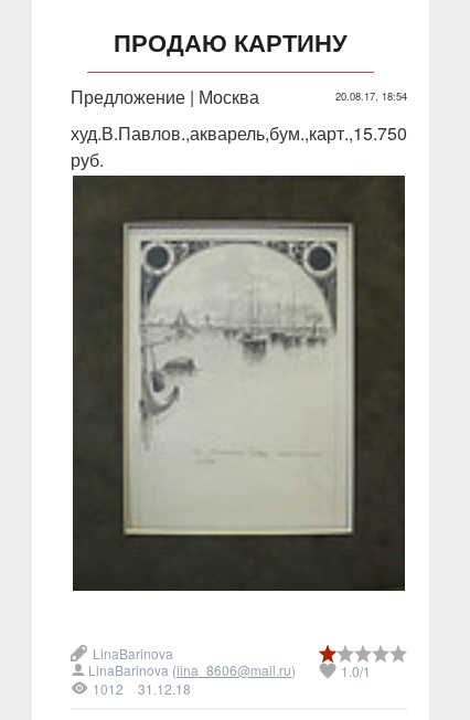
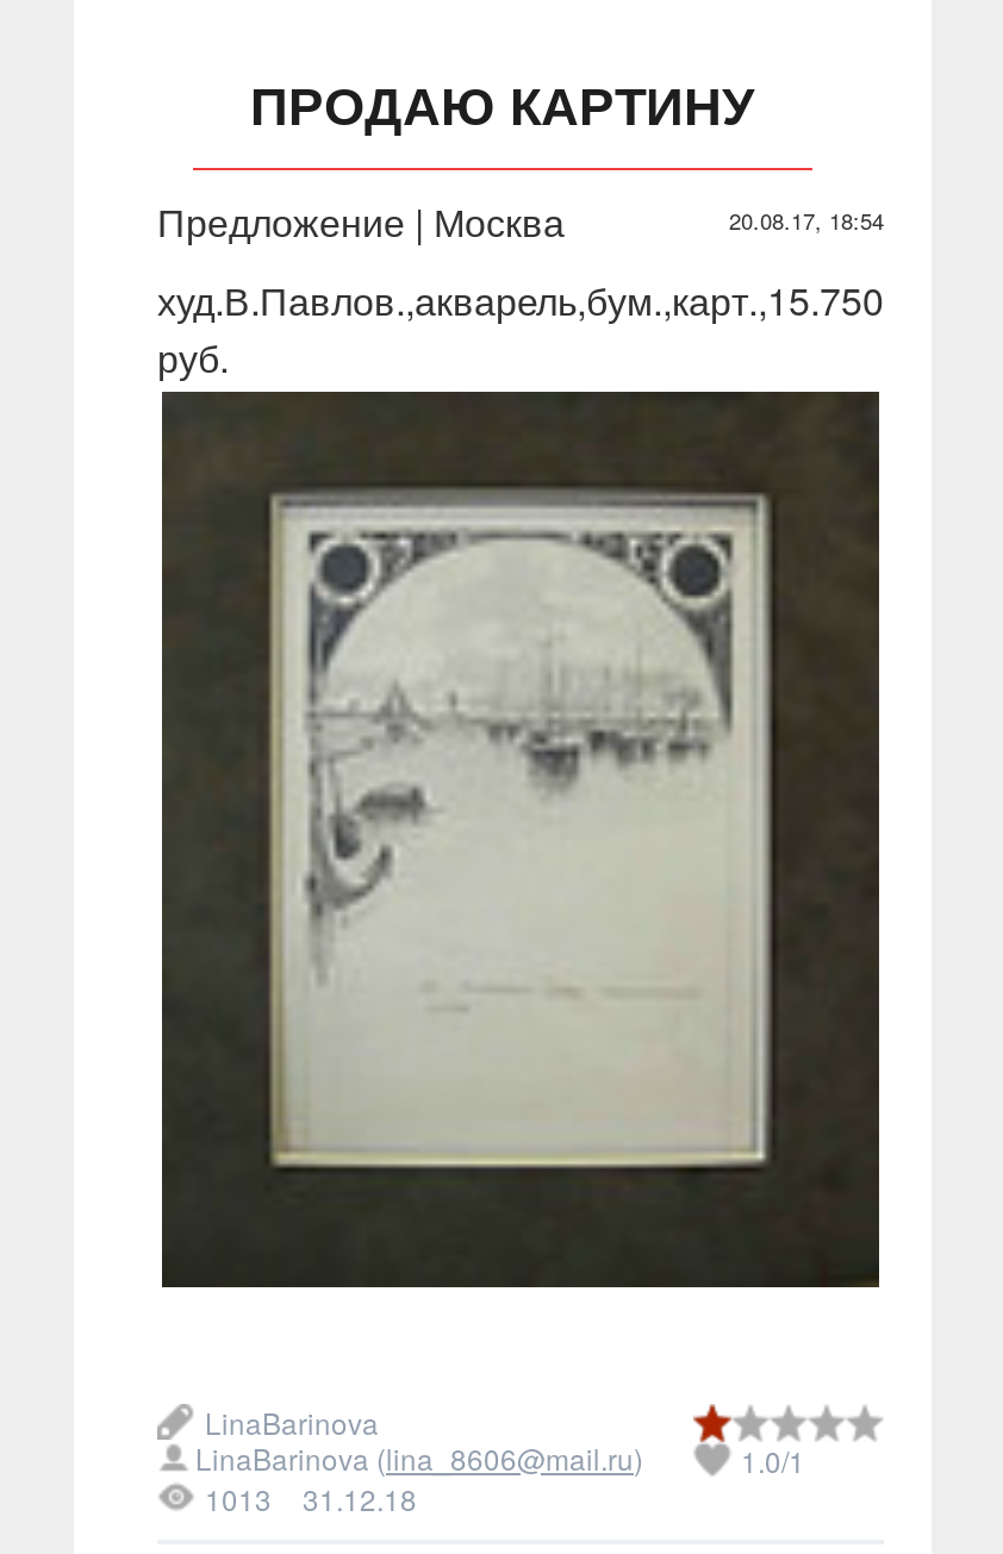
[93,679,191,698] 1012 31.12.18 -> [205,1478,417,1518] 1013 31.12.18

